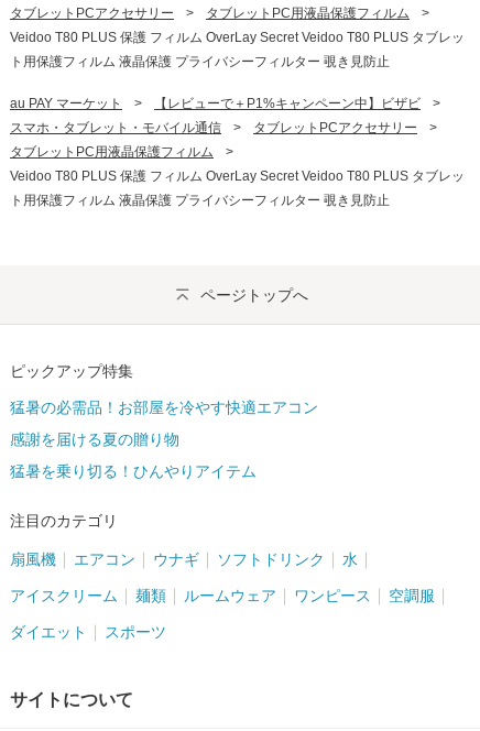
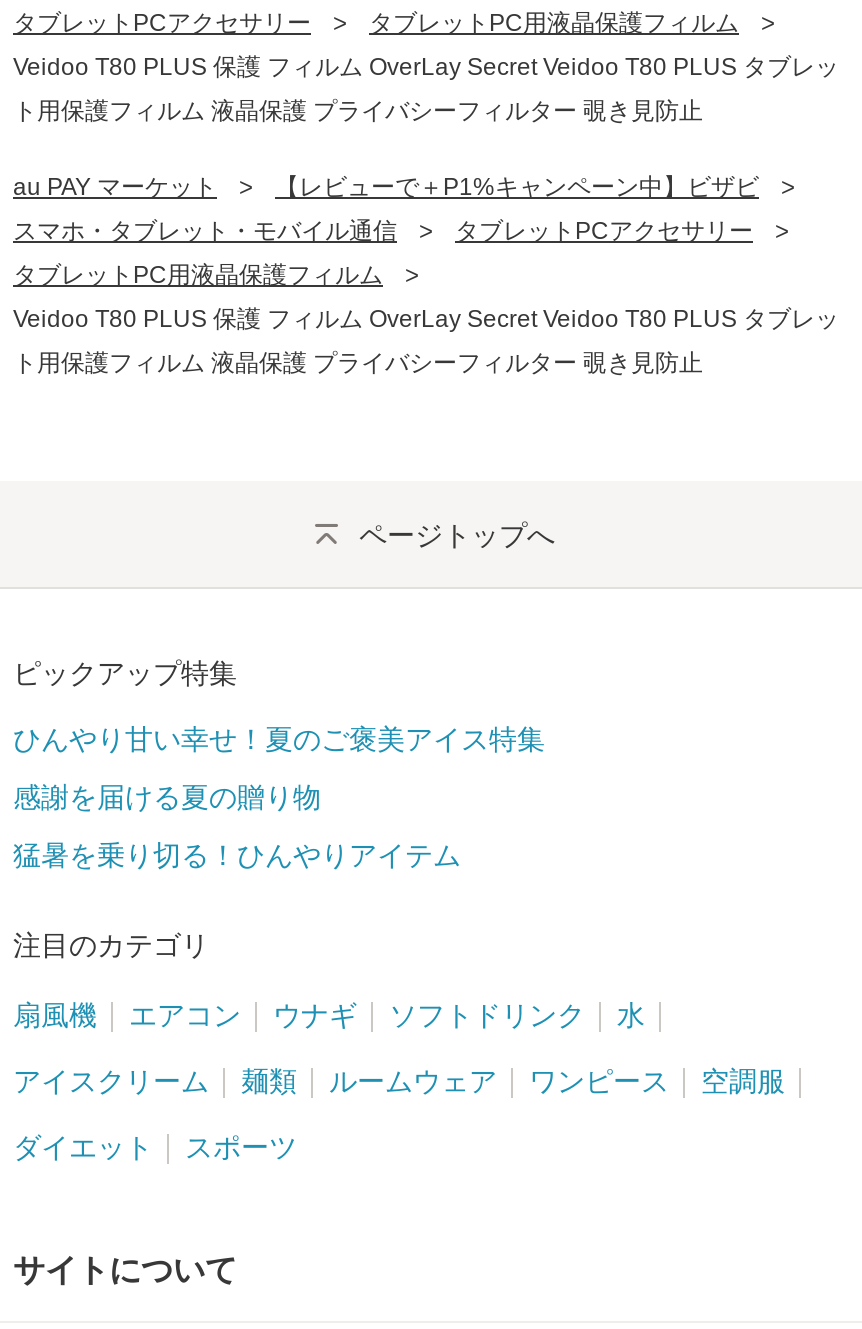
[10,399,318,417] 猛暑の必需品！お部屋を冷やす快適エアコン -> [13,724,545,756] ひんやり甘い幸せ！夏のご褒美アイス特集

